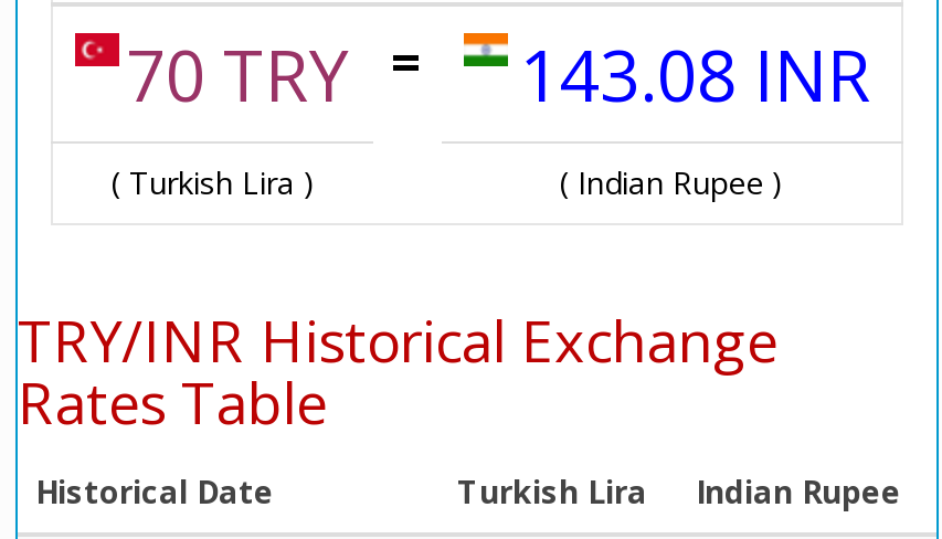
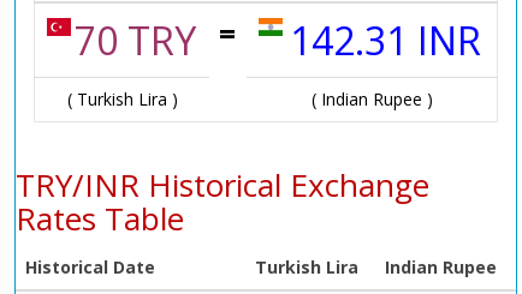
[126,24,871,121] 70 TRY = 143.08 INR -> [75,13,481,66] 70 TRY = 142.31 INR

